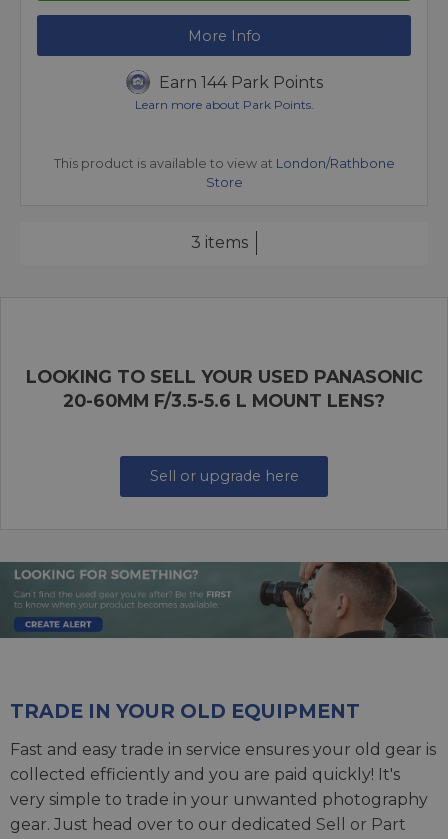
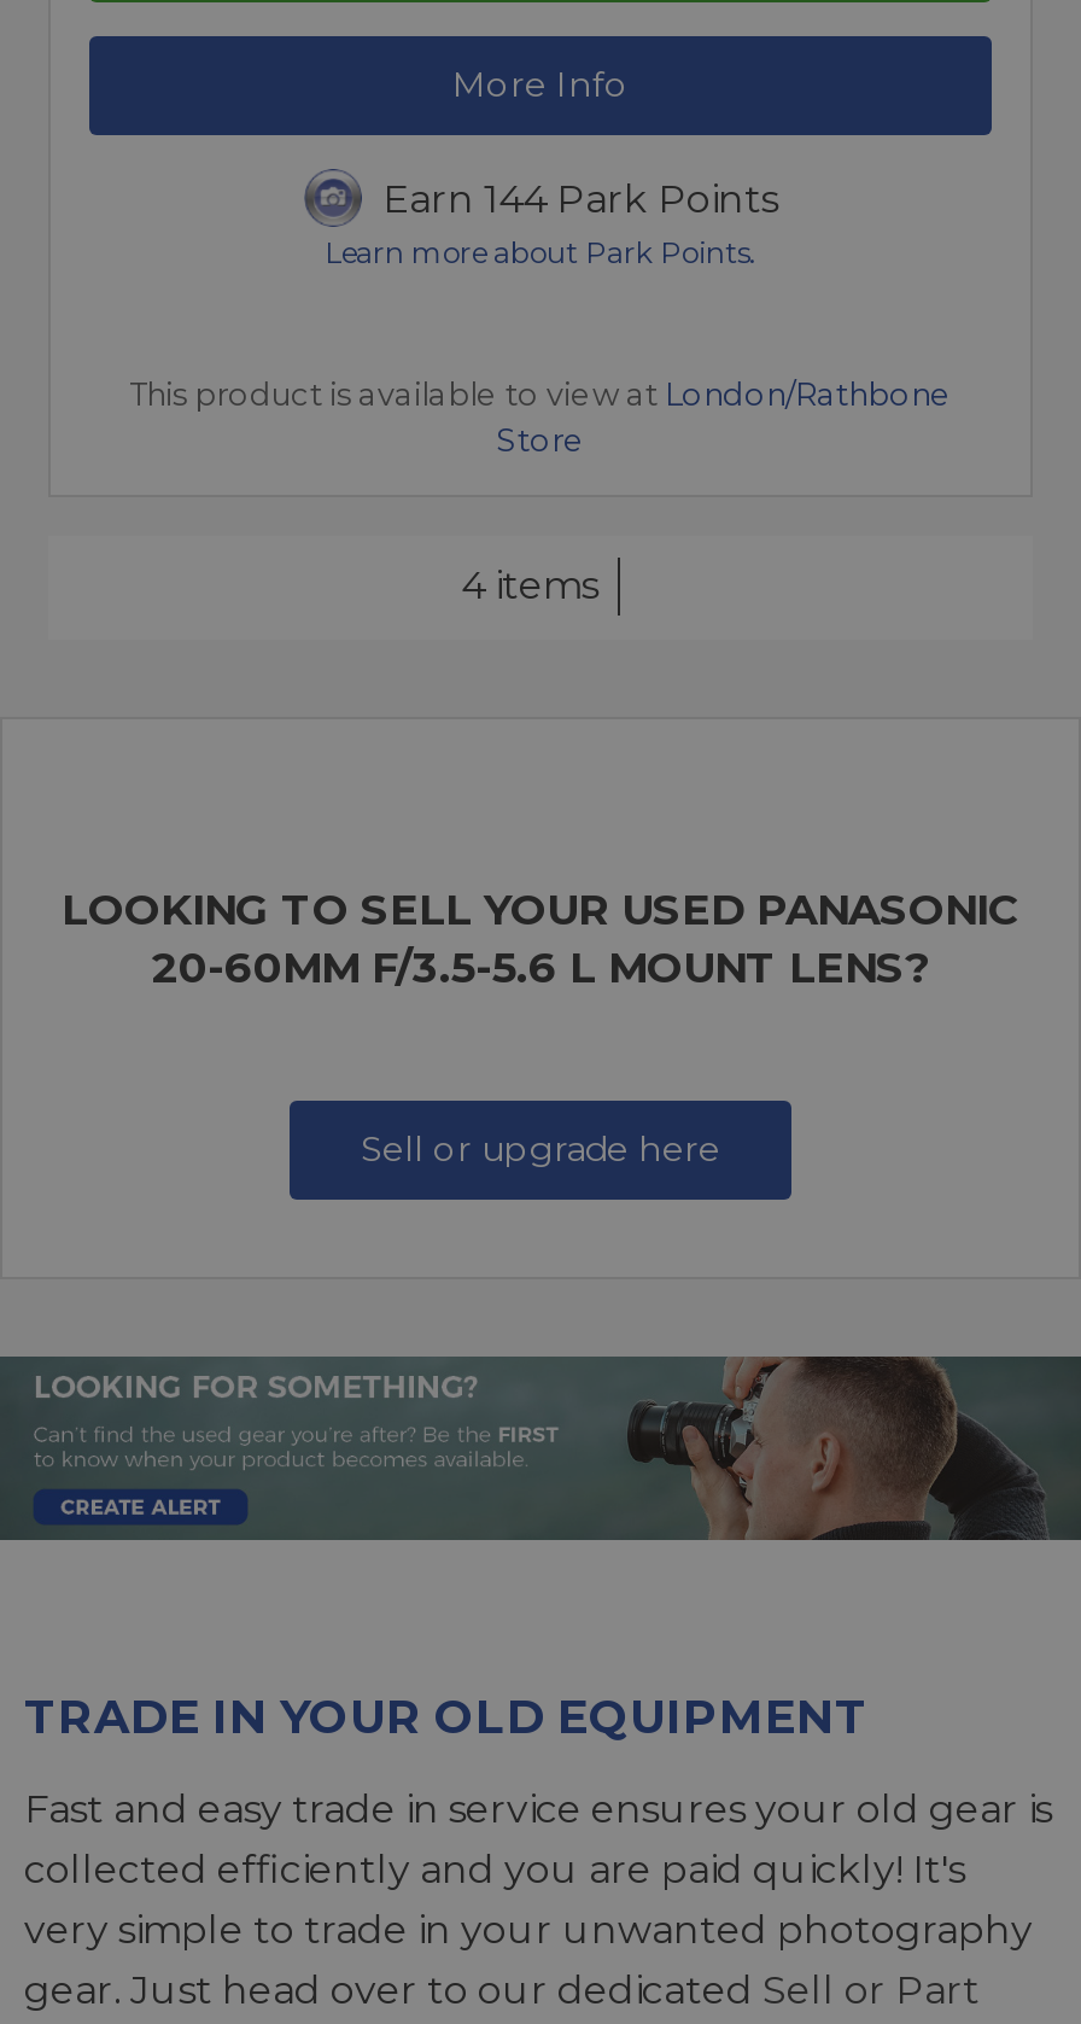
[191,233,248,252] 3 items -> [461,563,598,609] 4 items

